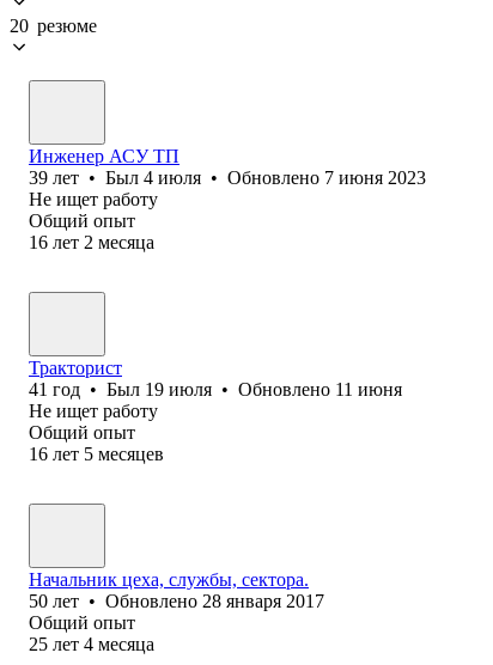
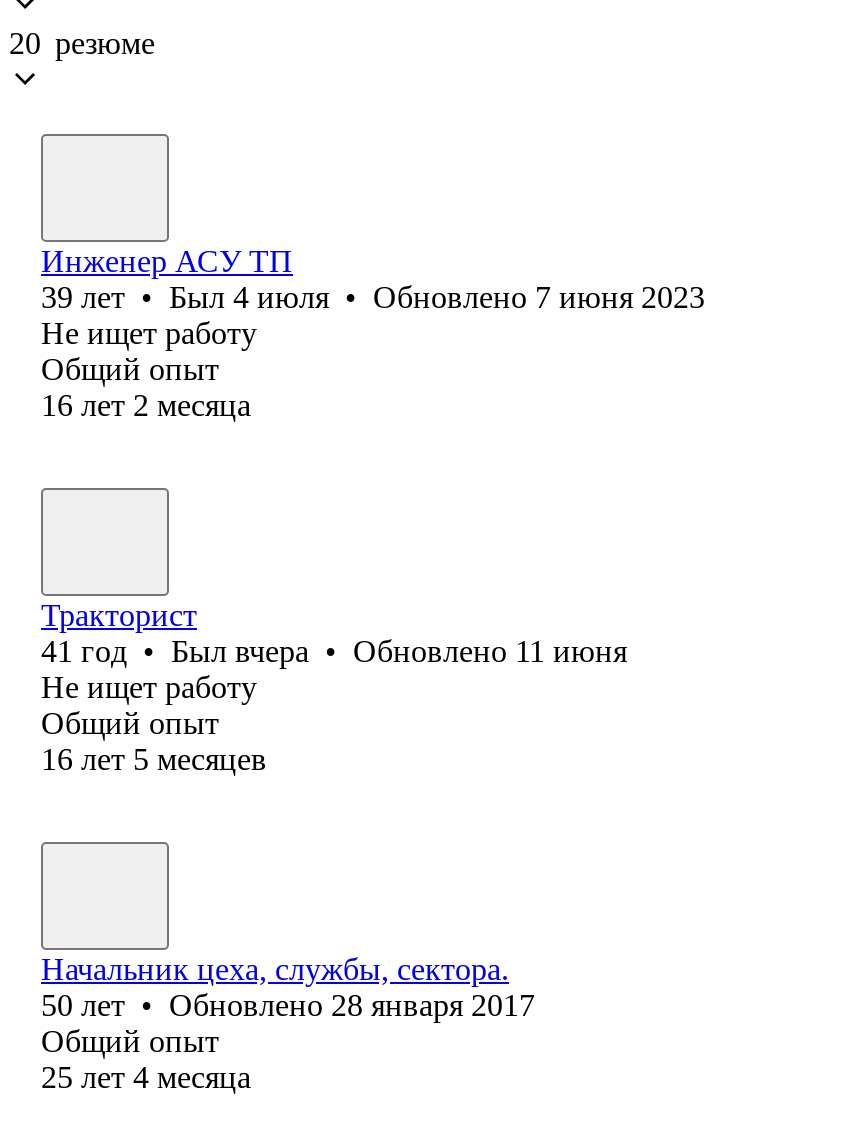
[29,379,402,399] 41 год • Был 19 июля • Обновлено 11 июня -> [41,634,627,668] 41 год • Был вчера • Обновлено 11 июня

